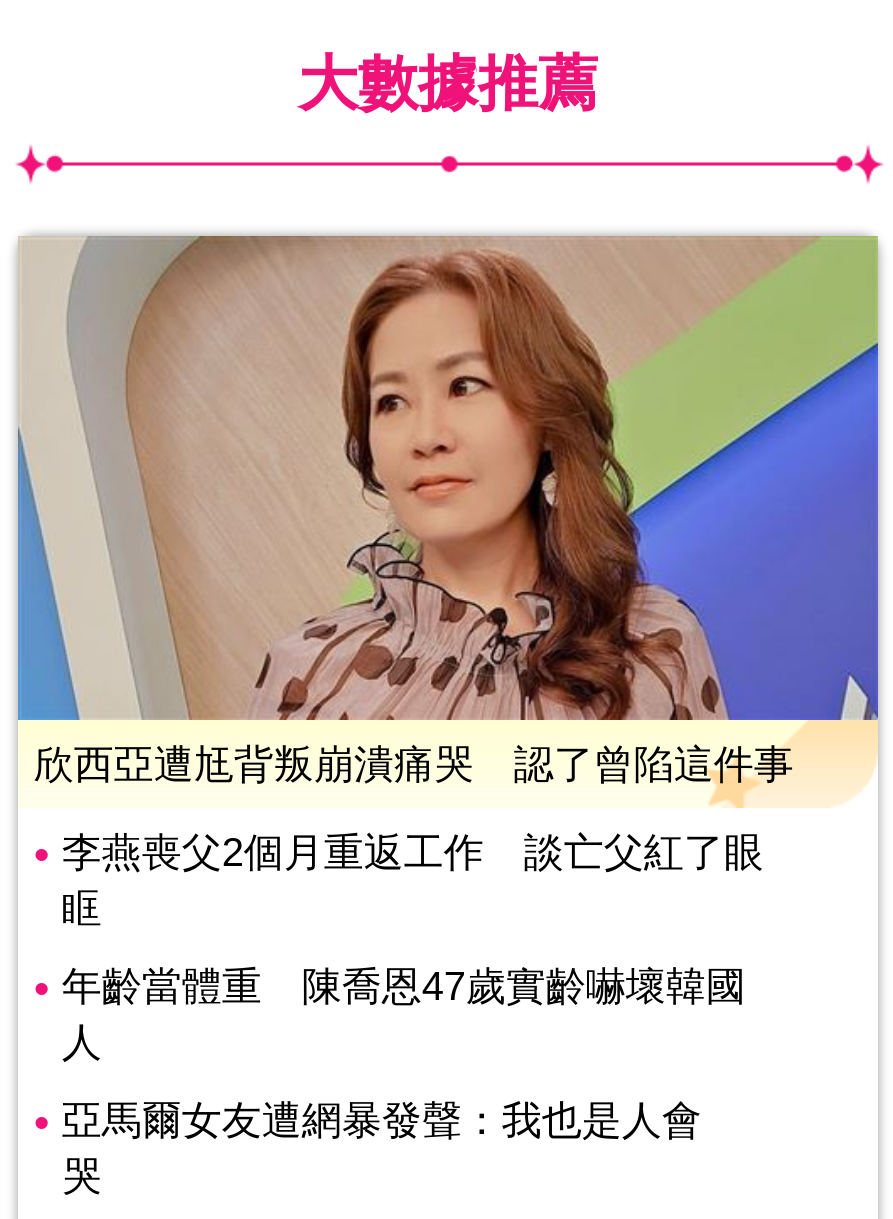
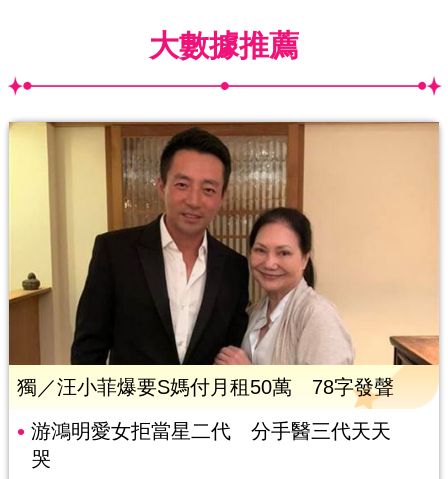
[16,235,880,1142] [image] | 欣西亞遭尪背叛崩潰痛哭 認了曾陷這件事 | 李燕喪父2個月重返工作 談亡父紅了眼 | 眶 | 年齡當體重 陳喬恩47歲實齡嚇壞韓國 | 人 | 亞馬爾女友遭網暴發聲：我也是人會 -> [8,122,440,441] [image] | 獨／汪小菲爆要S媽付月租50萬 78字發聲 | 游鴻明愛女拒當星二代 分手醫三代天天

